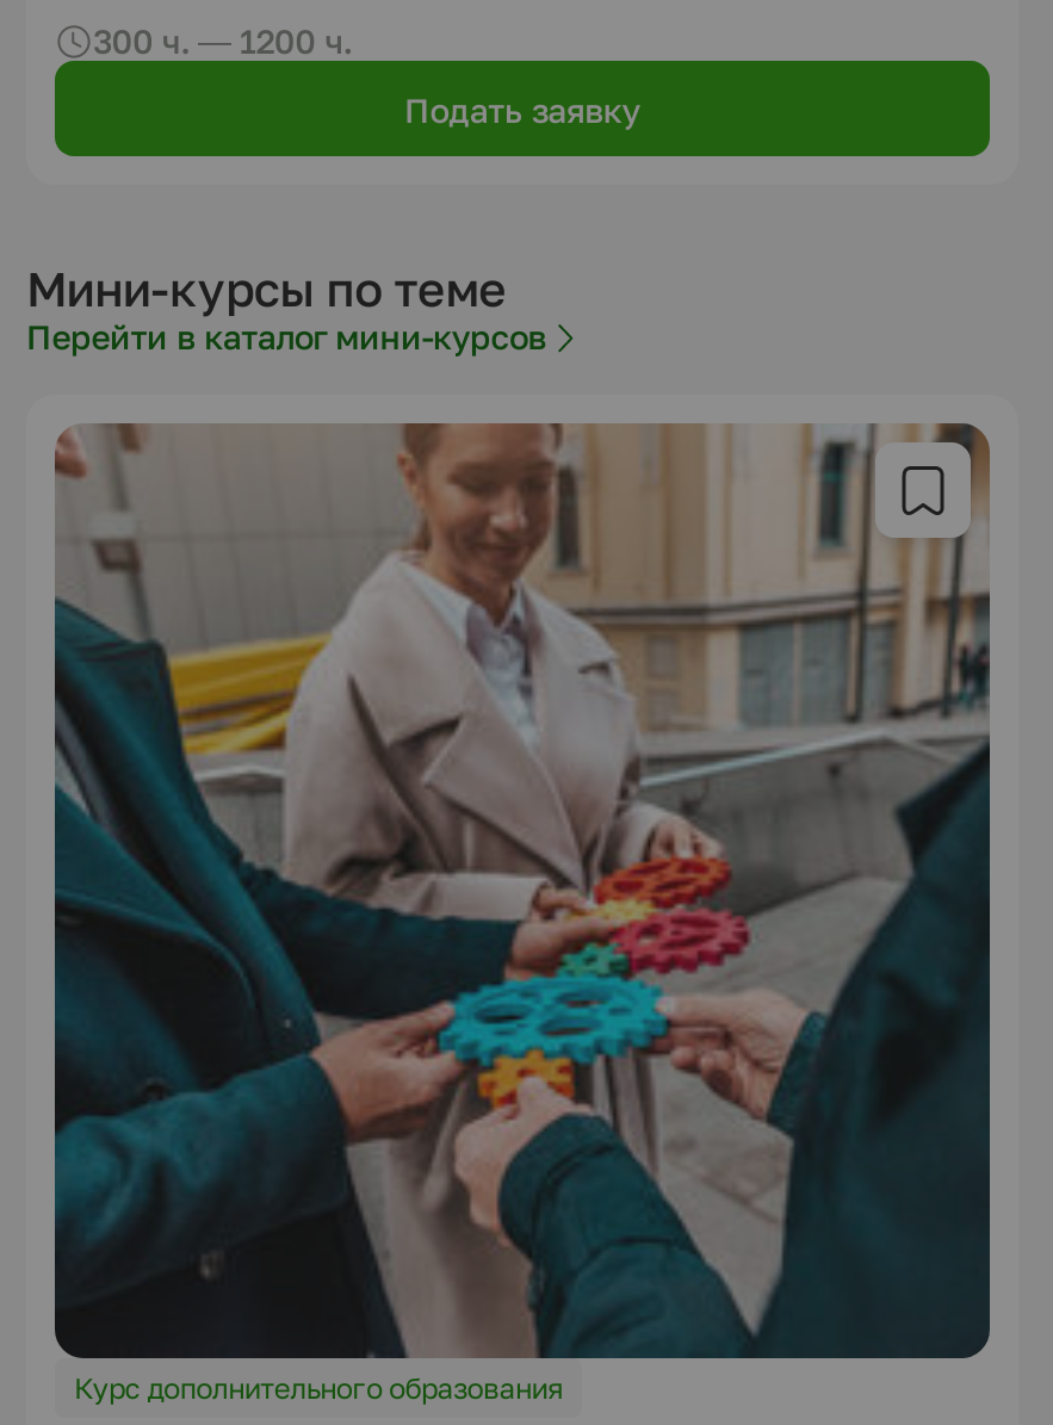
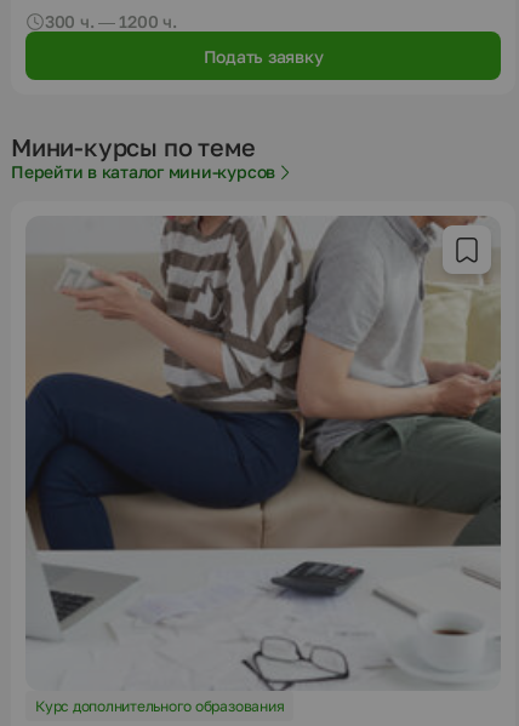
[52,421,992,1361] [image] -> [24,215,502,691] [image]

